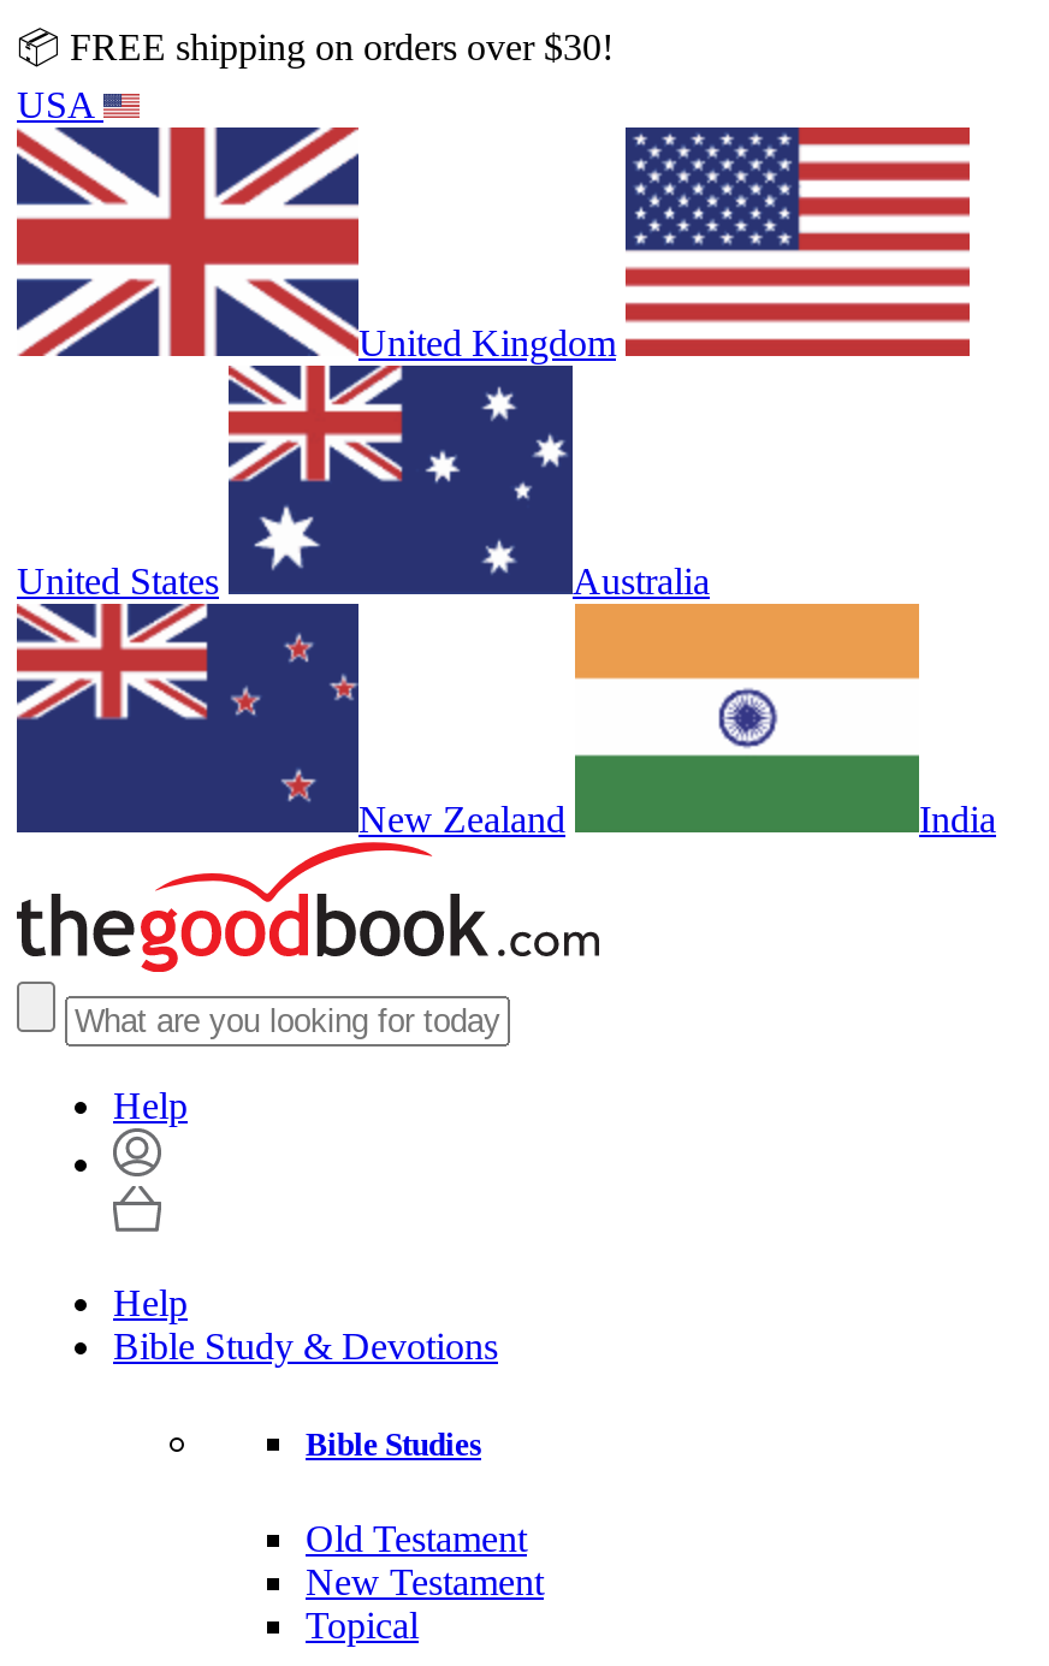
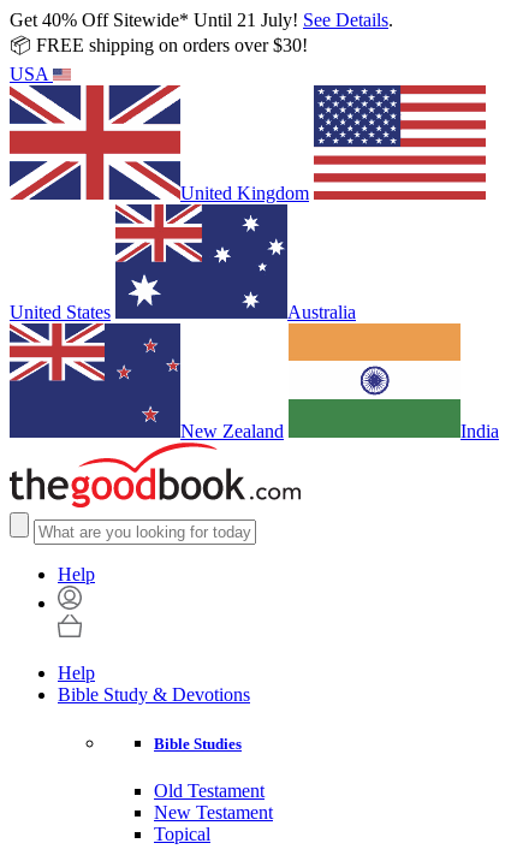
none -> [10,10,393,30] Get 40% Off Sitewide* Until 21 July! See Details.

